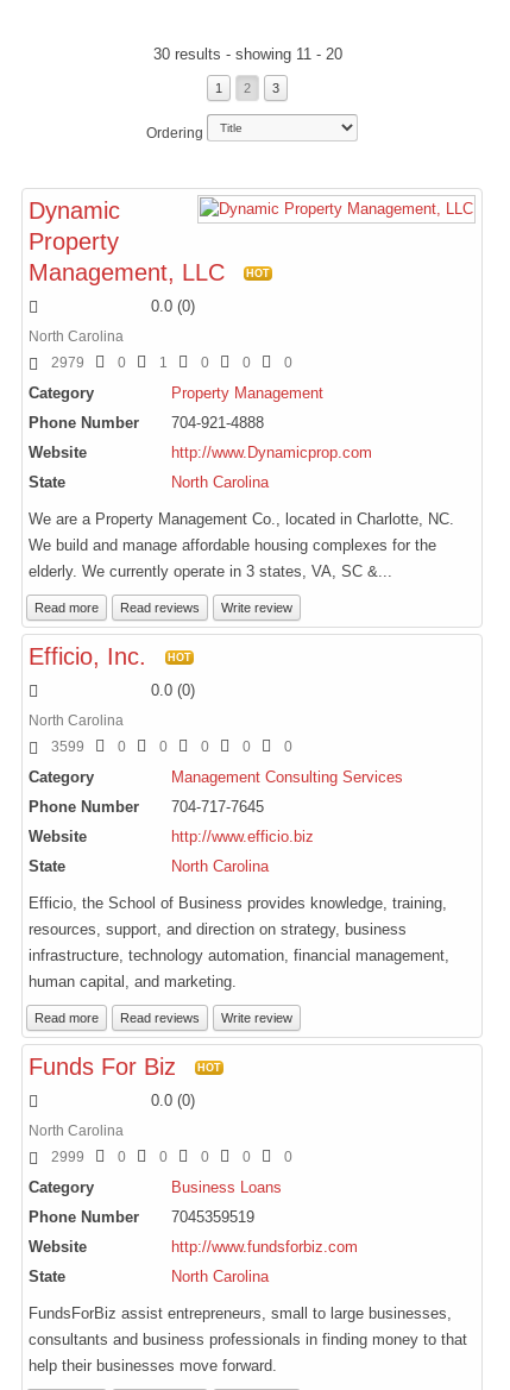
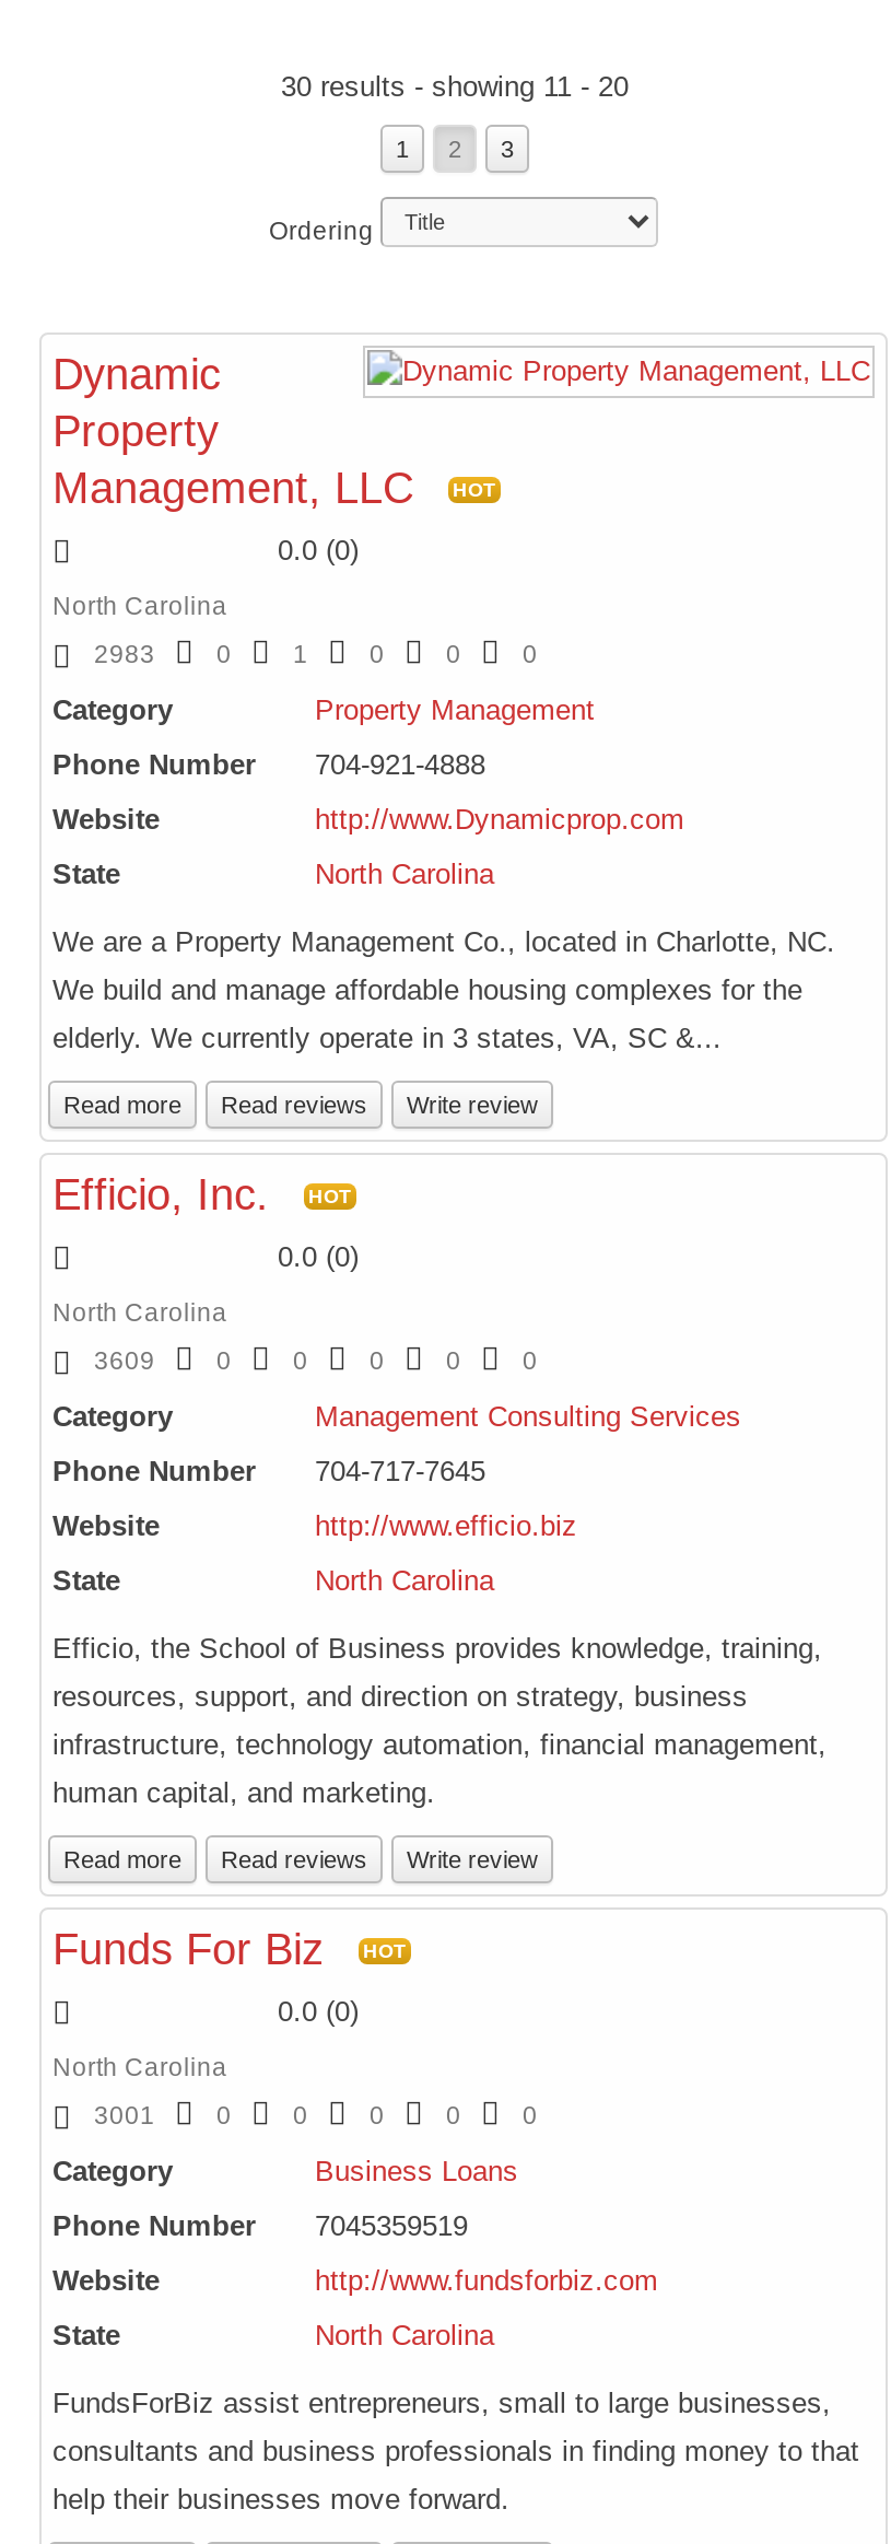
[51,354,84,370] 2979 -> [94,639,155,667] 2983
[51,738,84,754] 3599 -> [94,1345,155,1373] 3609
[51,1149,84,1164] 2999 -> [94,2100,155,2128] 3001

